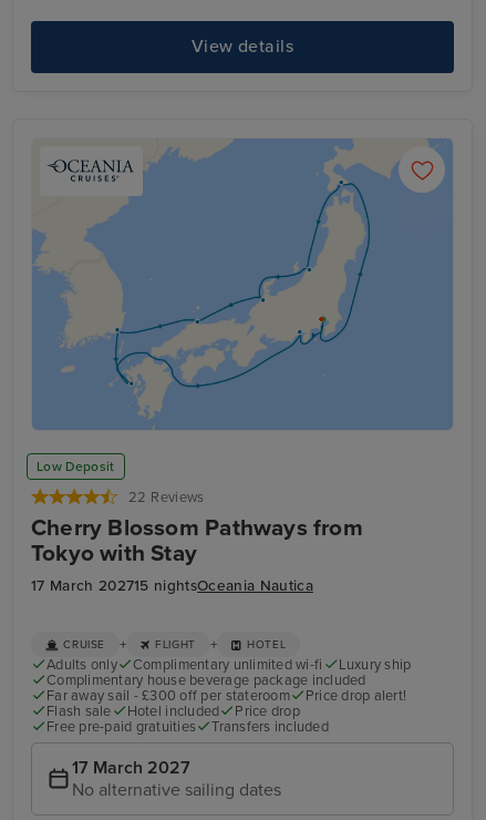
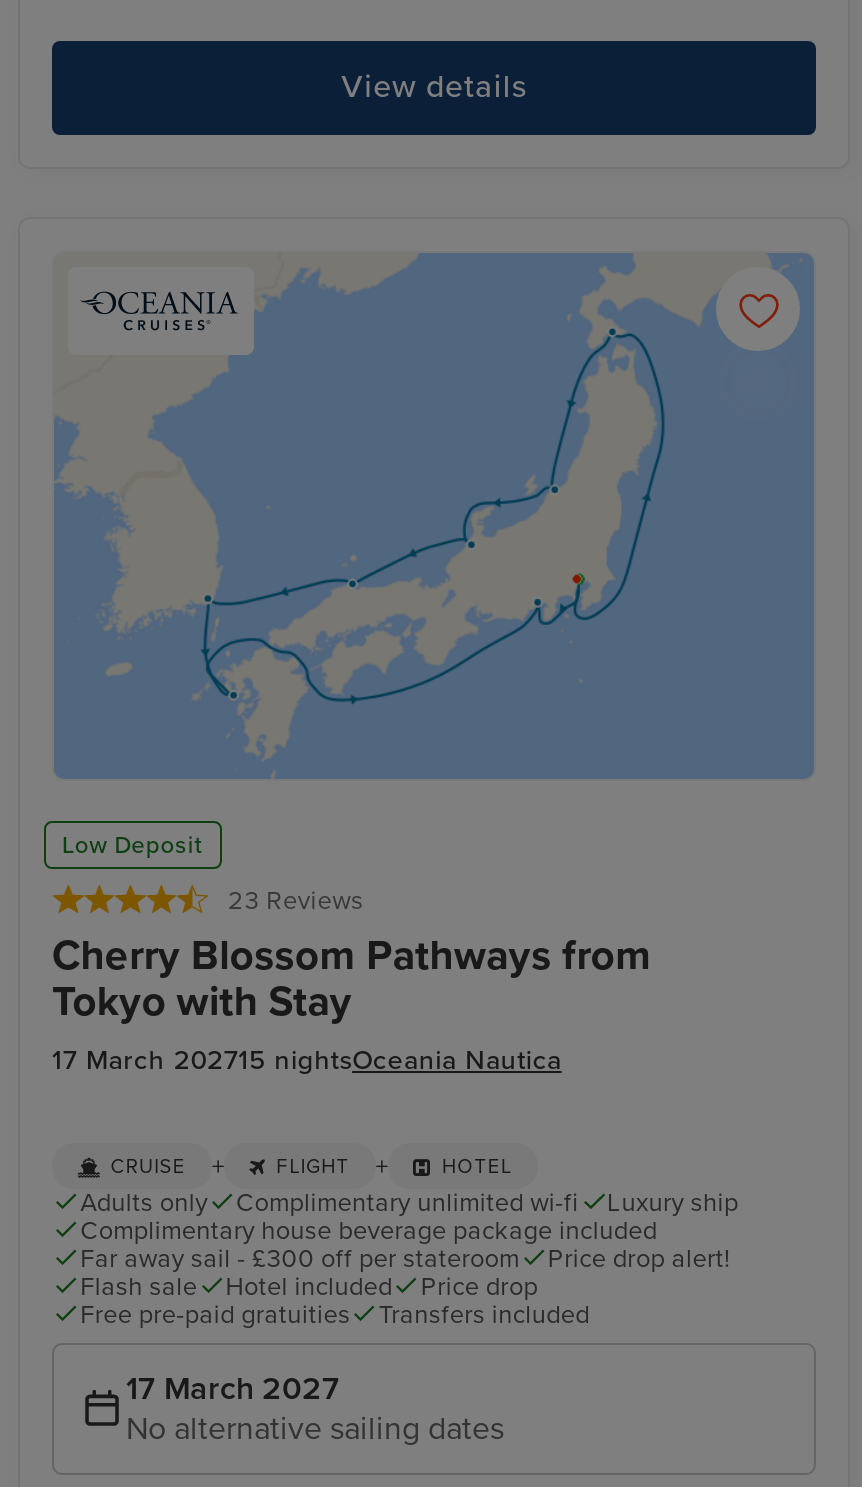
[128,489,205,507] 22 Reviews -> [228,886,364,918] 23 Reviews

